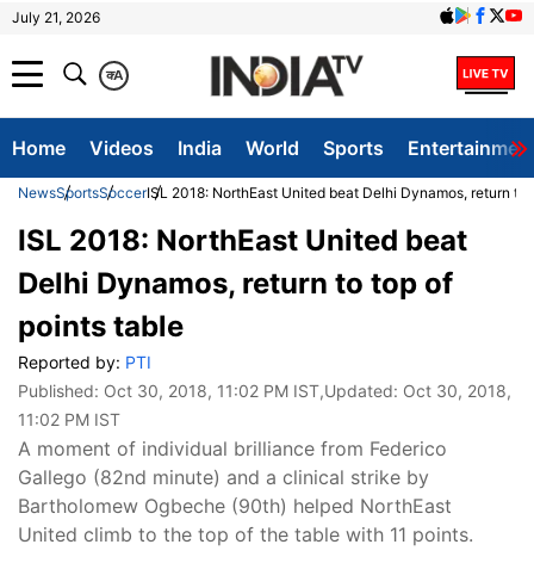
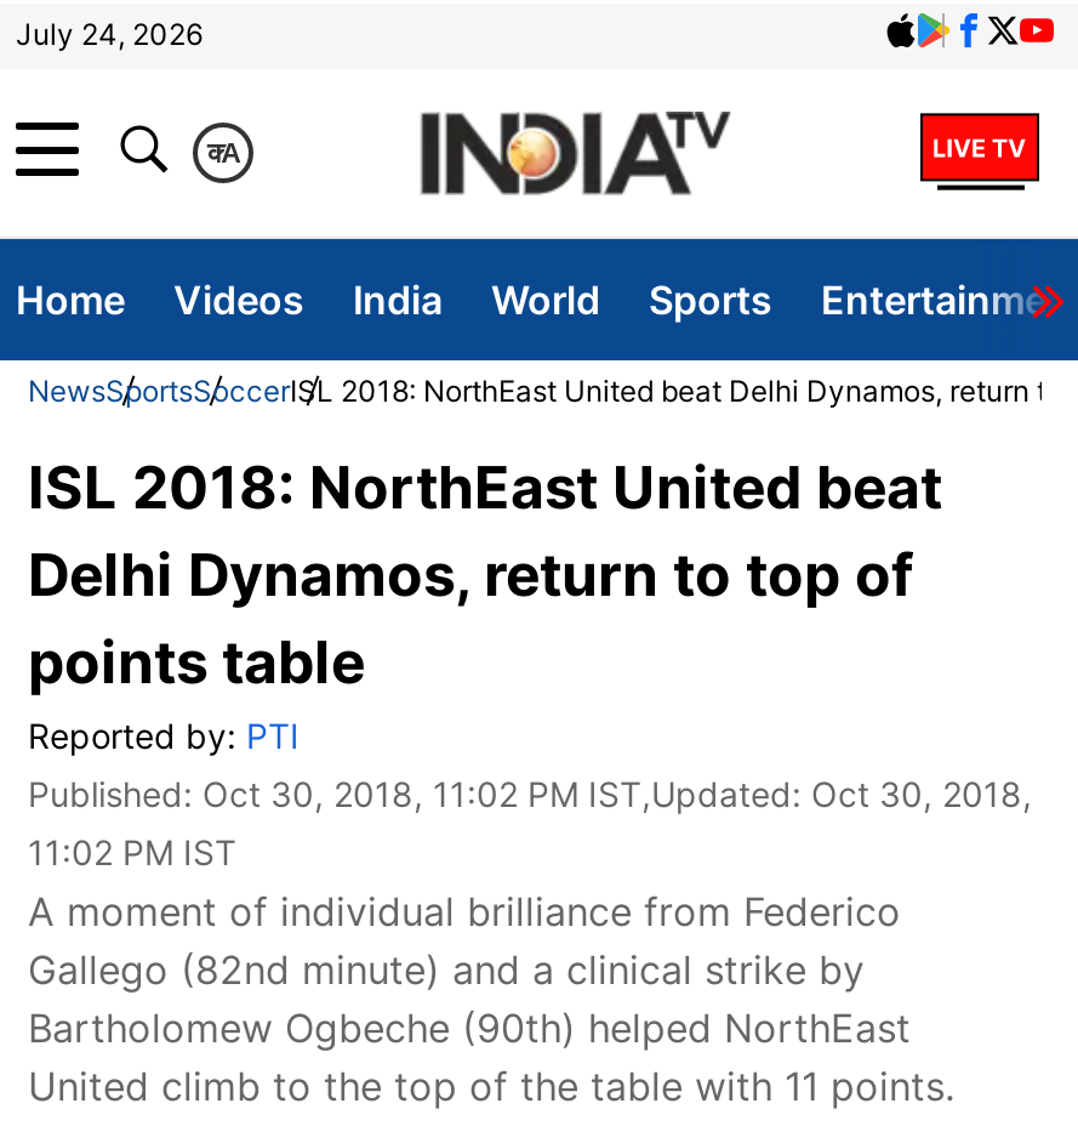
[12,8,100,26] July 21, 2026 -> [16,16,203,52] July 24, 2026

